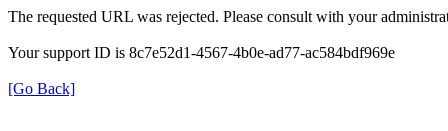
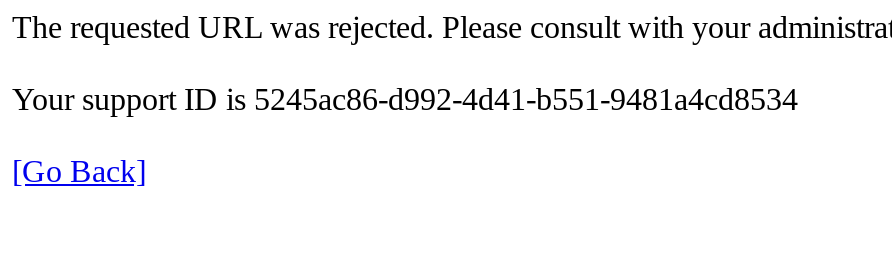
[8,44,395,61] Your support ID is 8c7e52d1-4567-4b0e-ad77-ac584bdf969e -> [12,82,798,116] Your support ID is 5245ac86-d992-4d41-b551-9481a4cd8534

